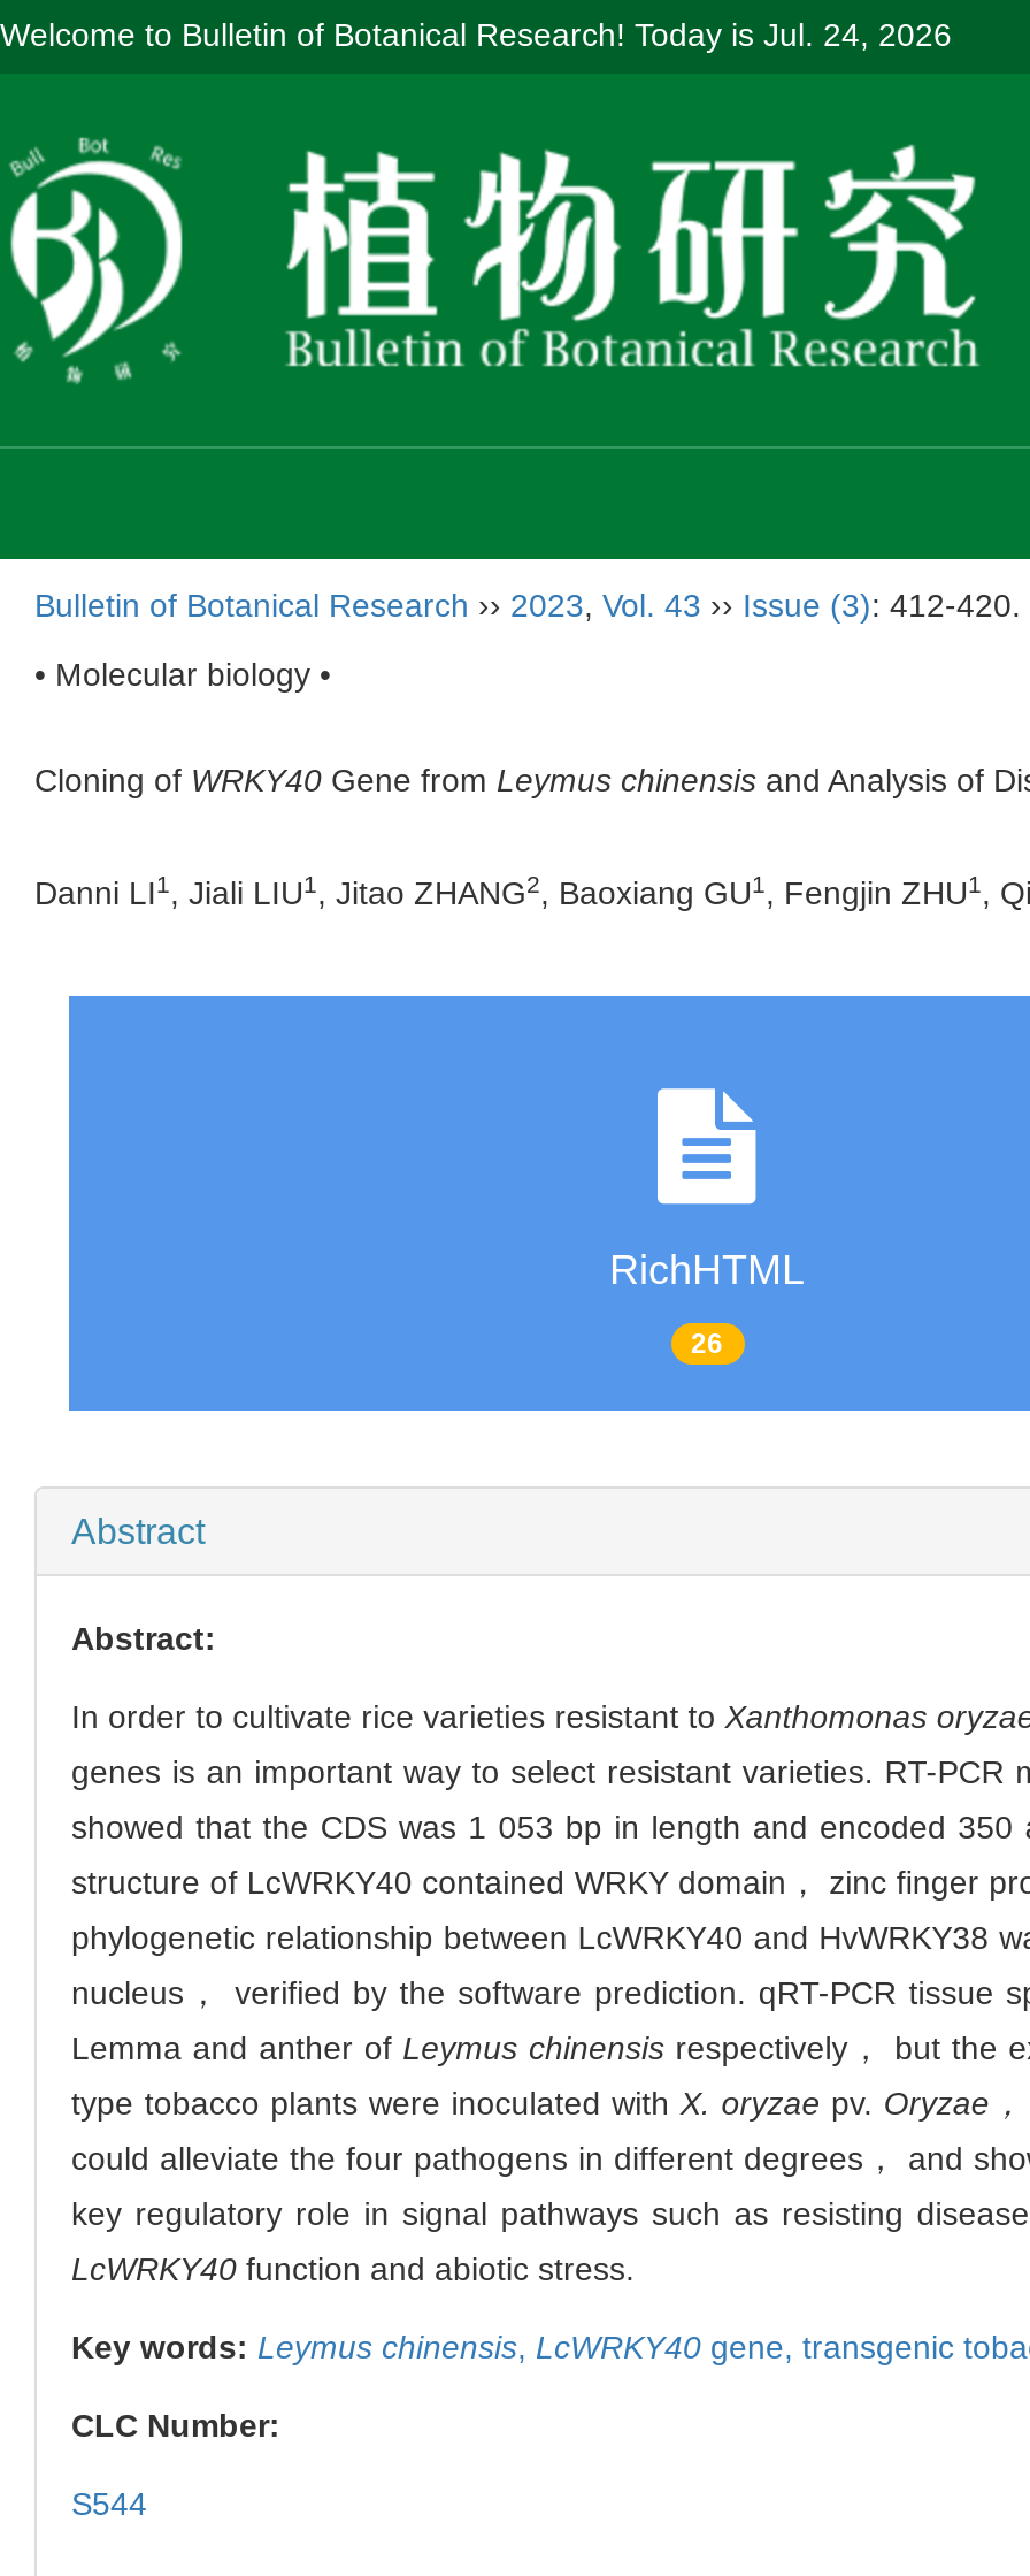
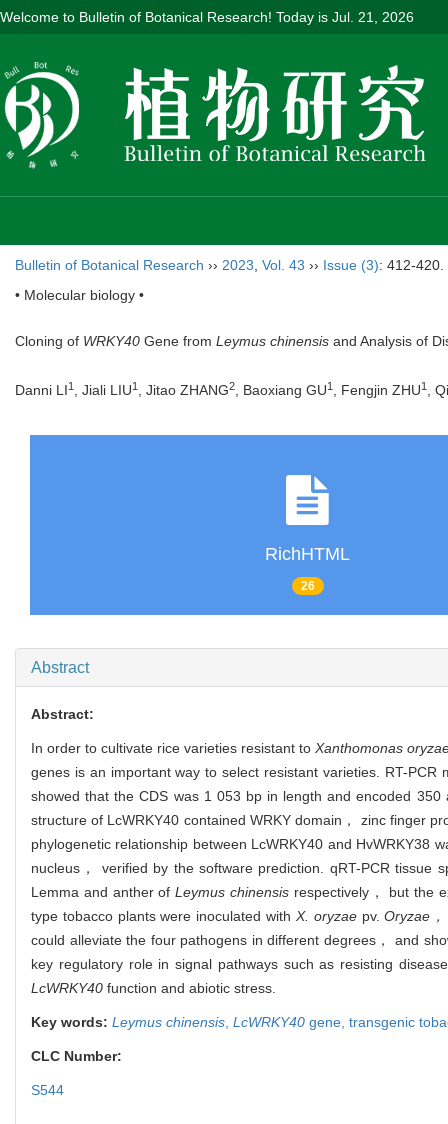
[0,16,952,53] Welcome to Bulletin of Botanical Research! Today is Jul. 24, 2026 -> [0,9,414,25] Welcome to Bulletin of Botanical Research! Today is Jul. 21, 2026

